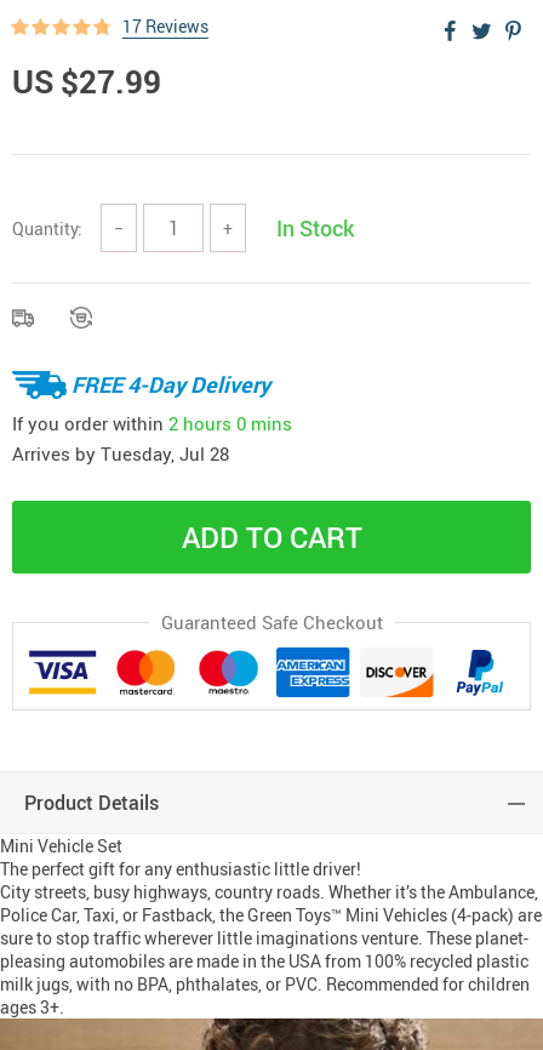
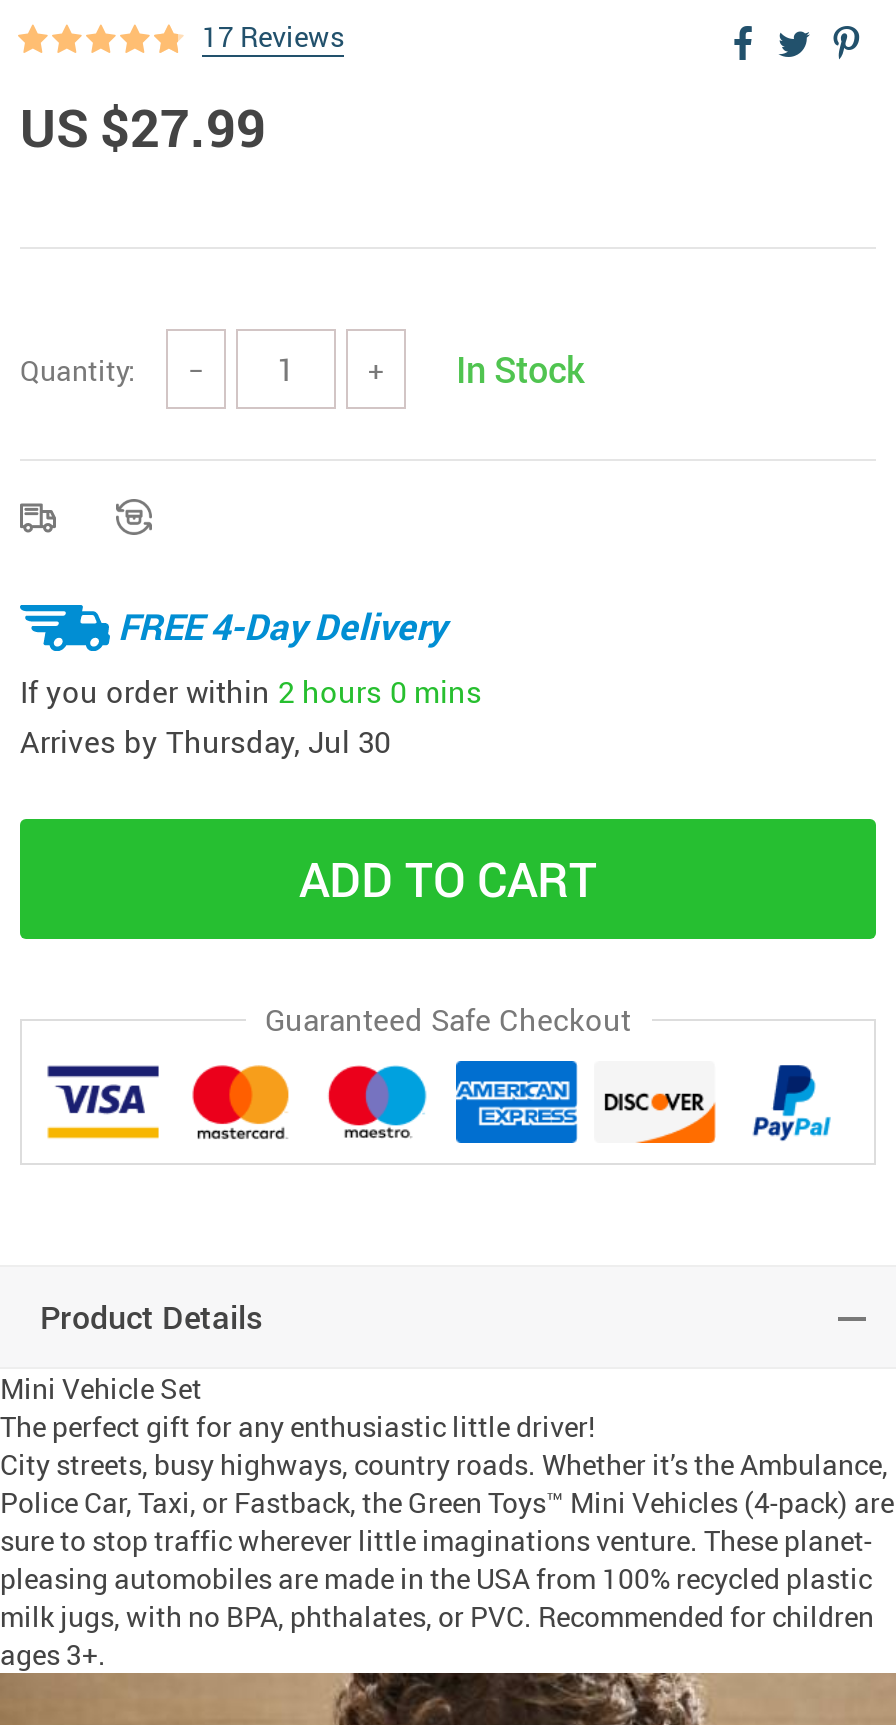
[12,441,229,466] Arrives by Tuesday, Jul 28 -> [20,721,390,761] Arrives by Thursday, Jul 30

